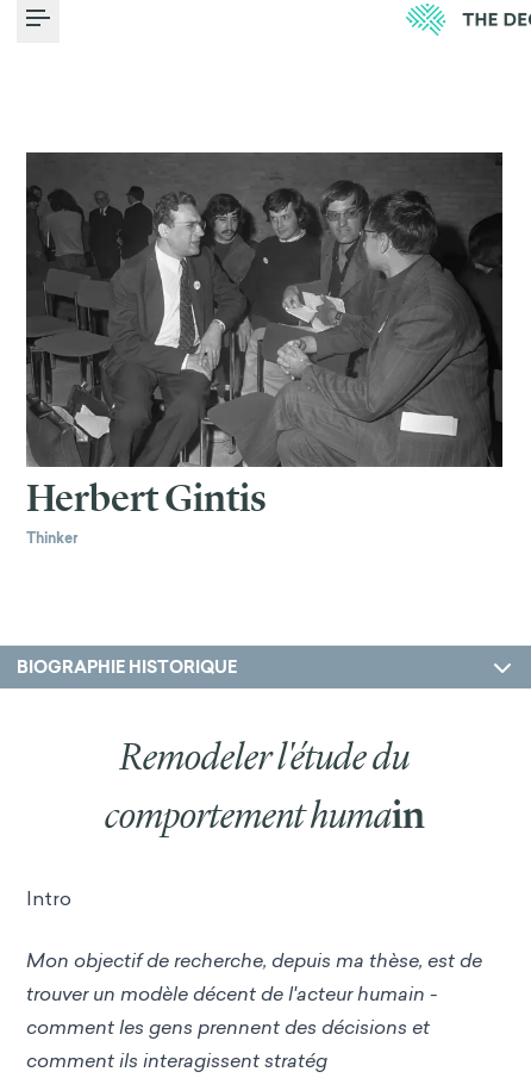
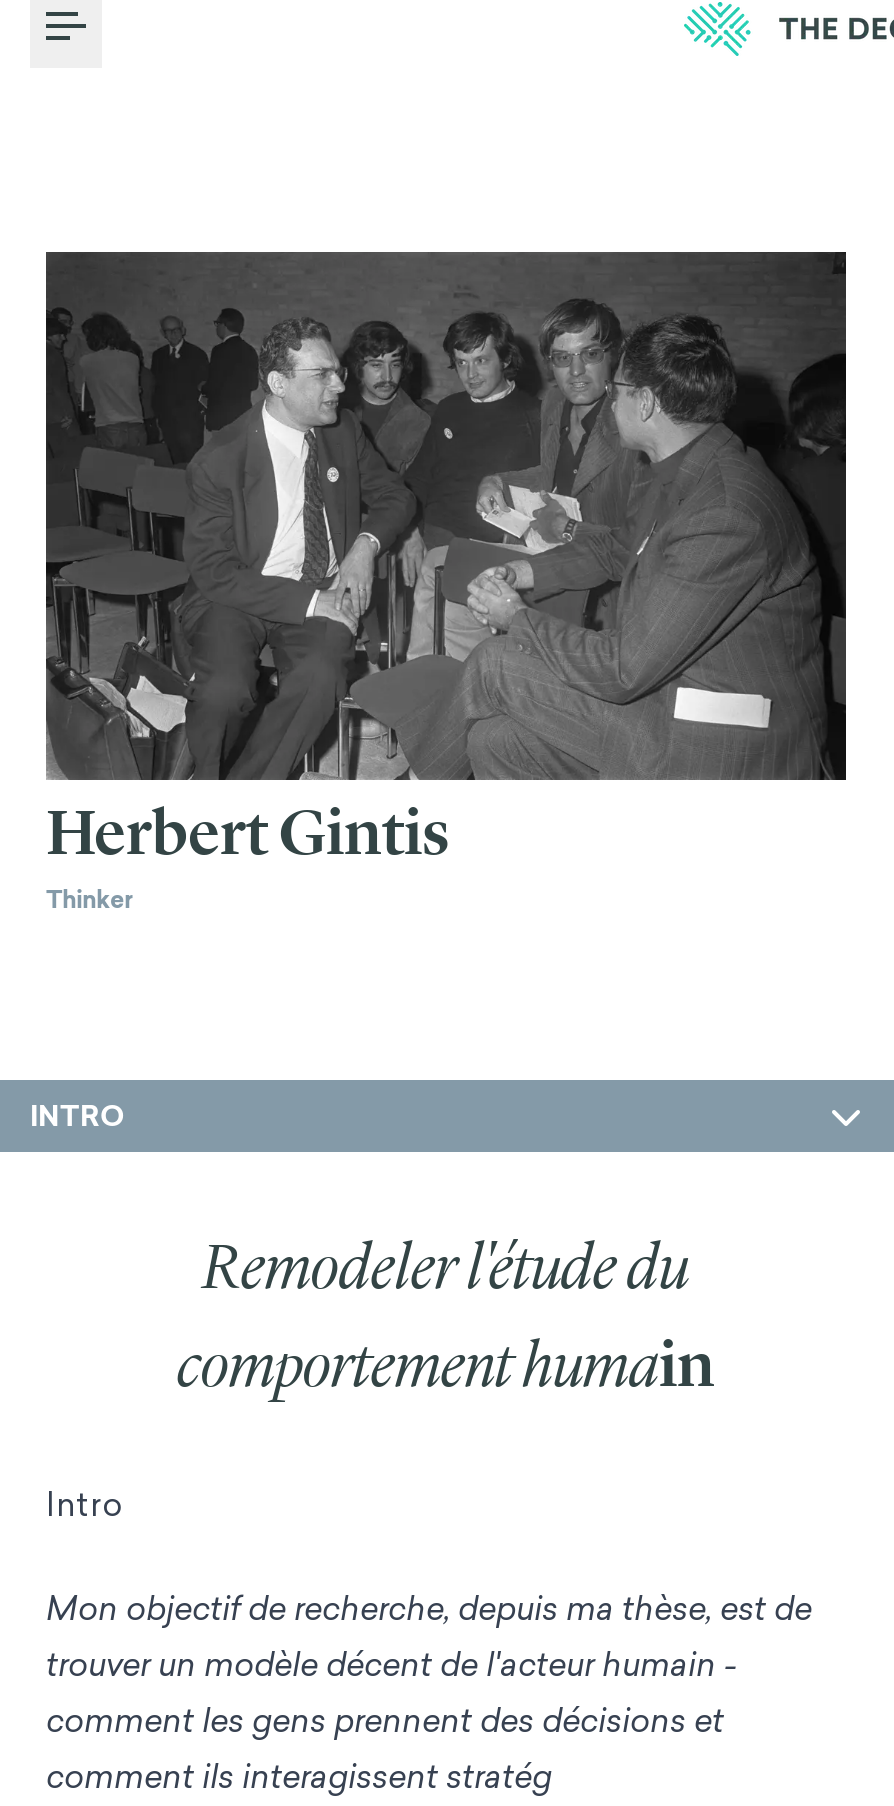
[17,655,237,679] BIOGRAPHIE HISTORIQUE -> [30,1096,124,1136] INTRO

